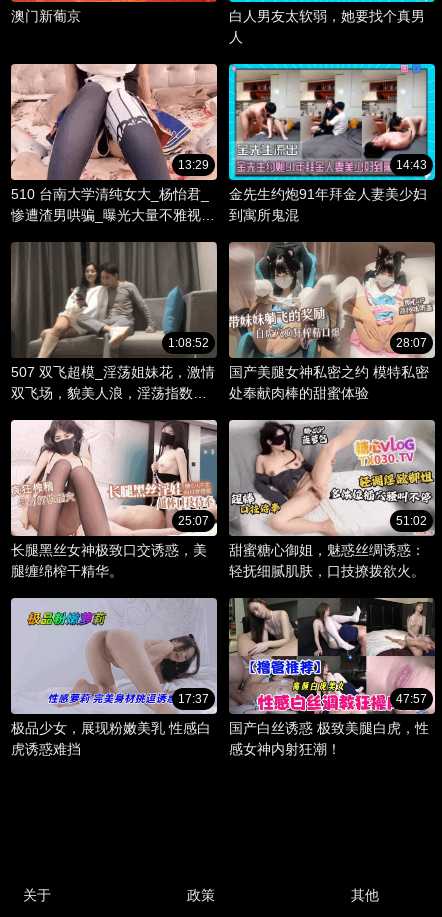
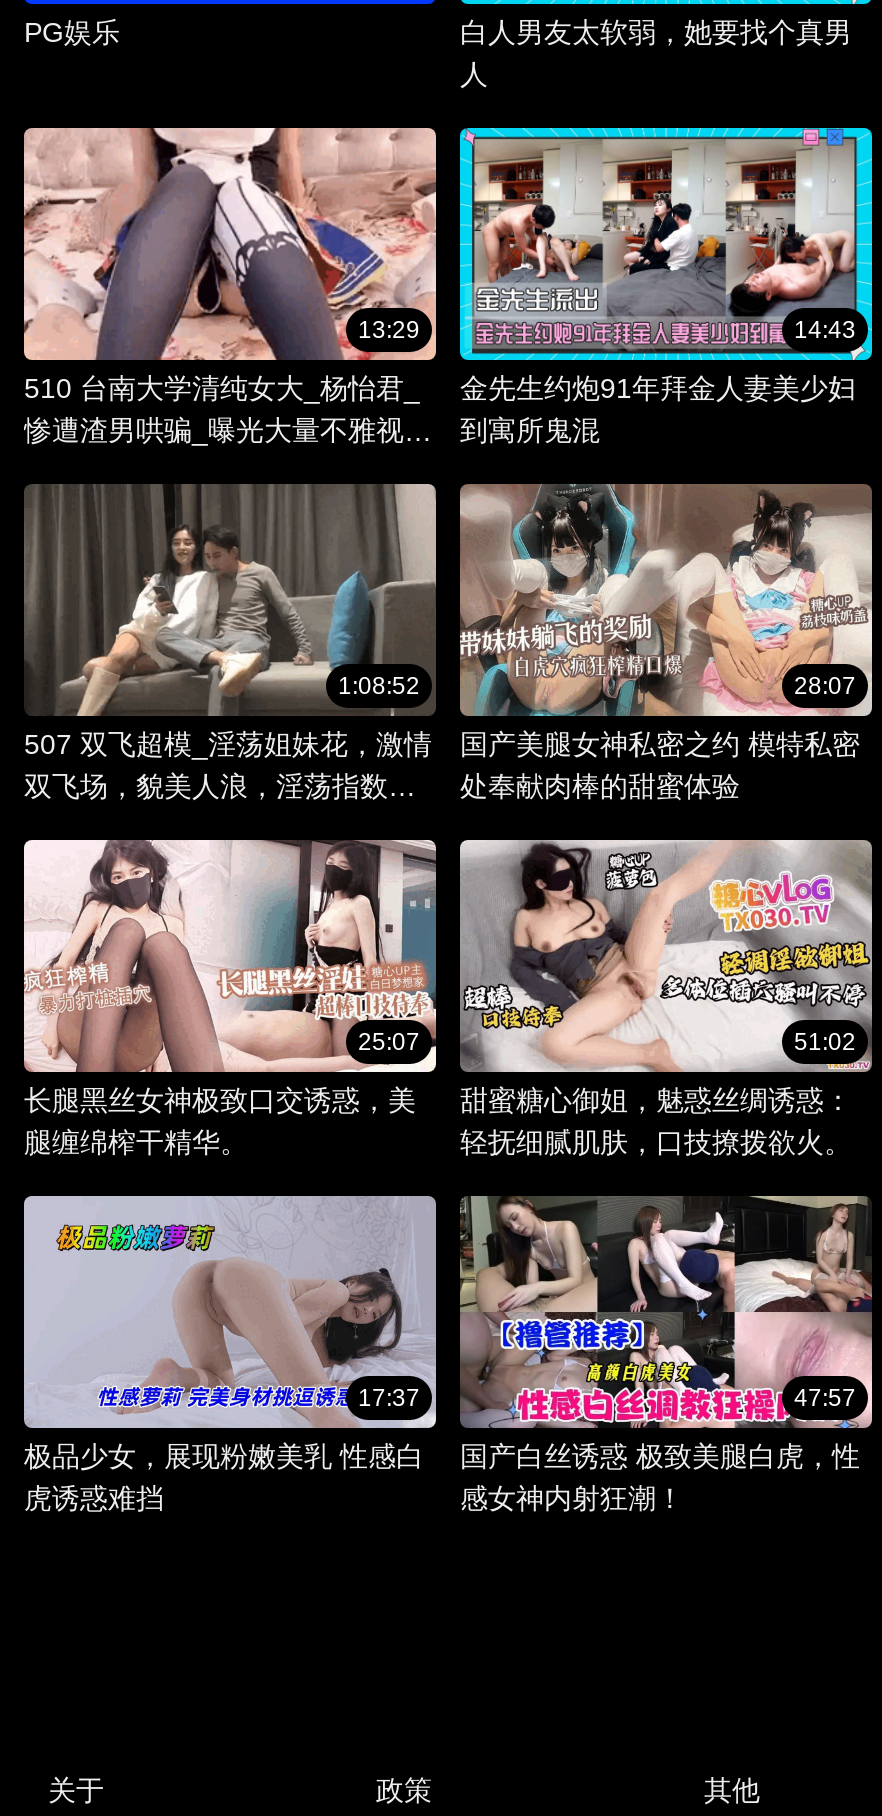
[11,8,81,24] 澳门新葡京 -> [24,17,120,49] PG娱乐

